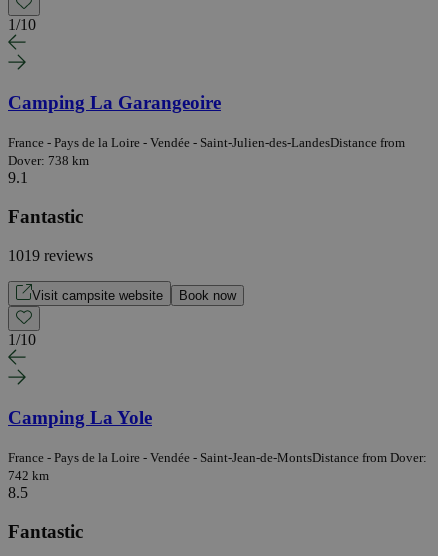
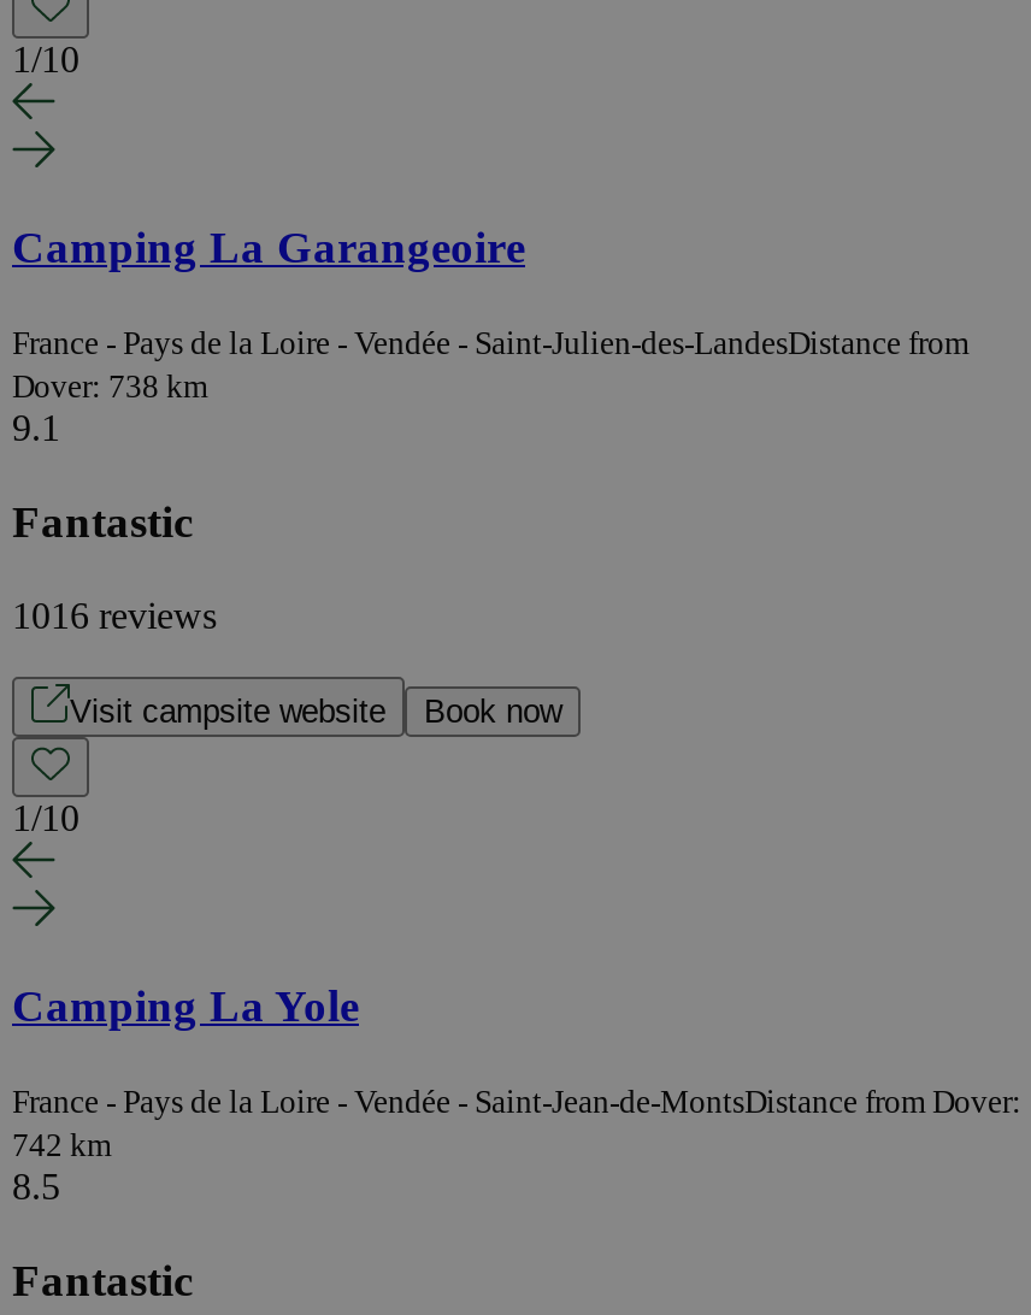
[8,246,93,263] 1019 reviews -> [12,594,217,635] 1016 reviews

